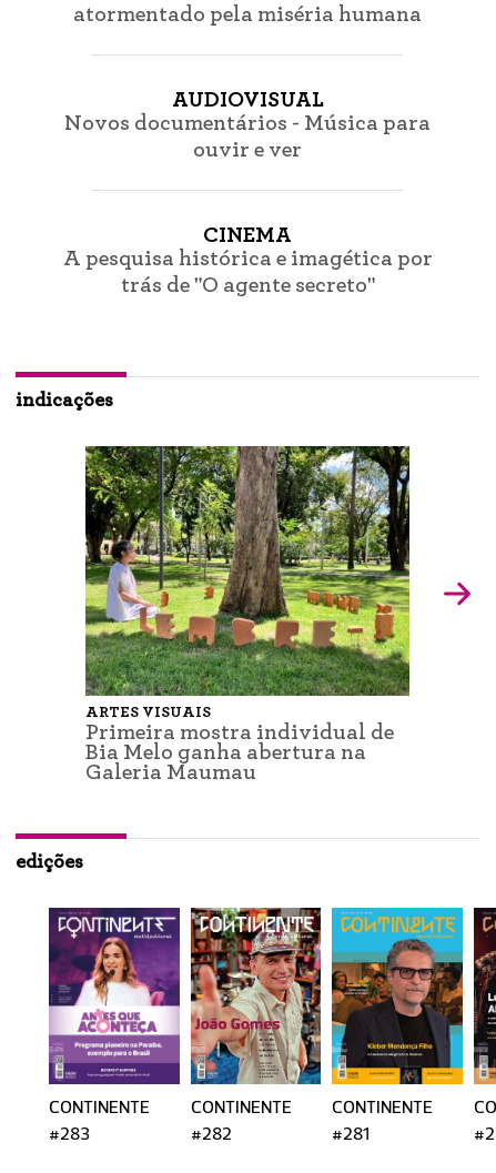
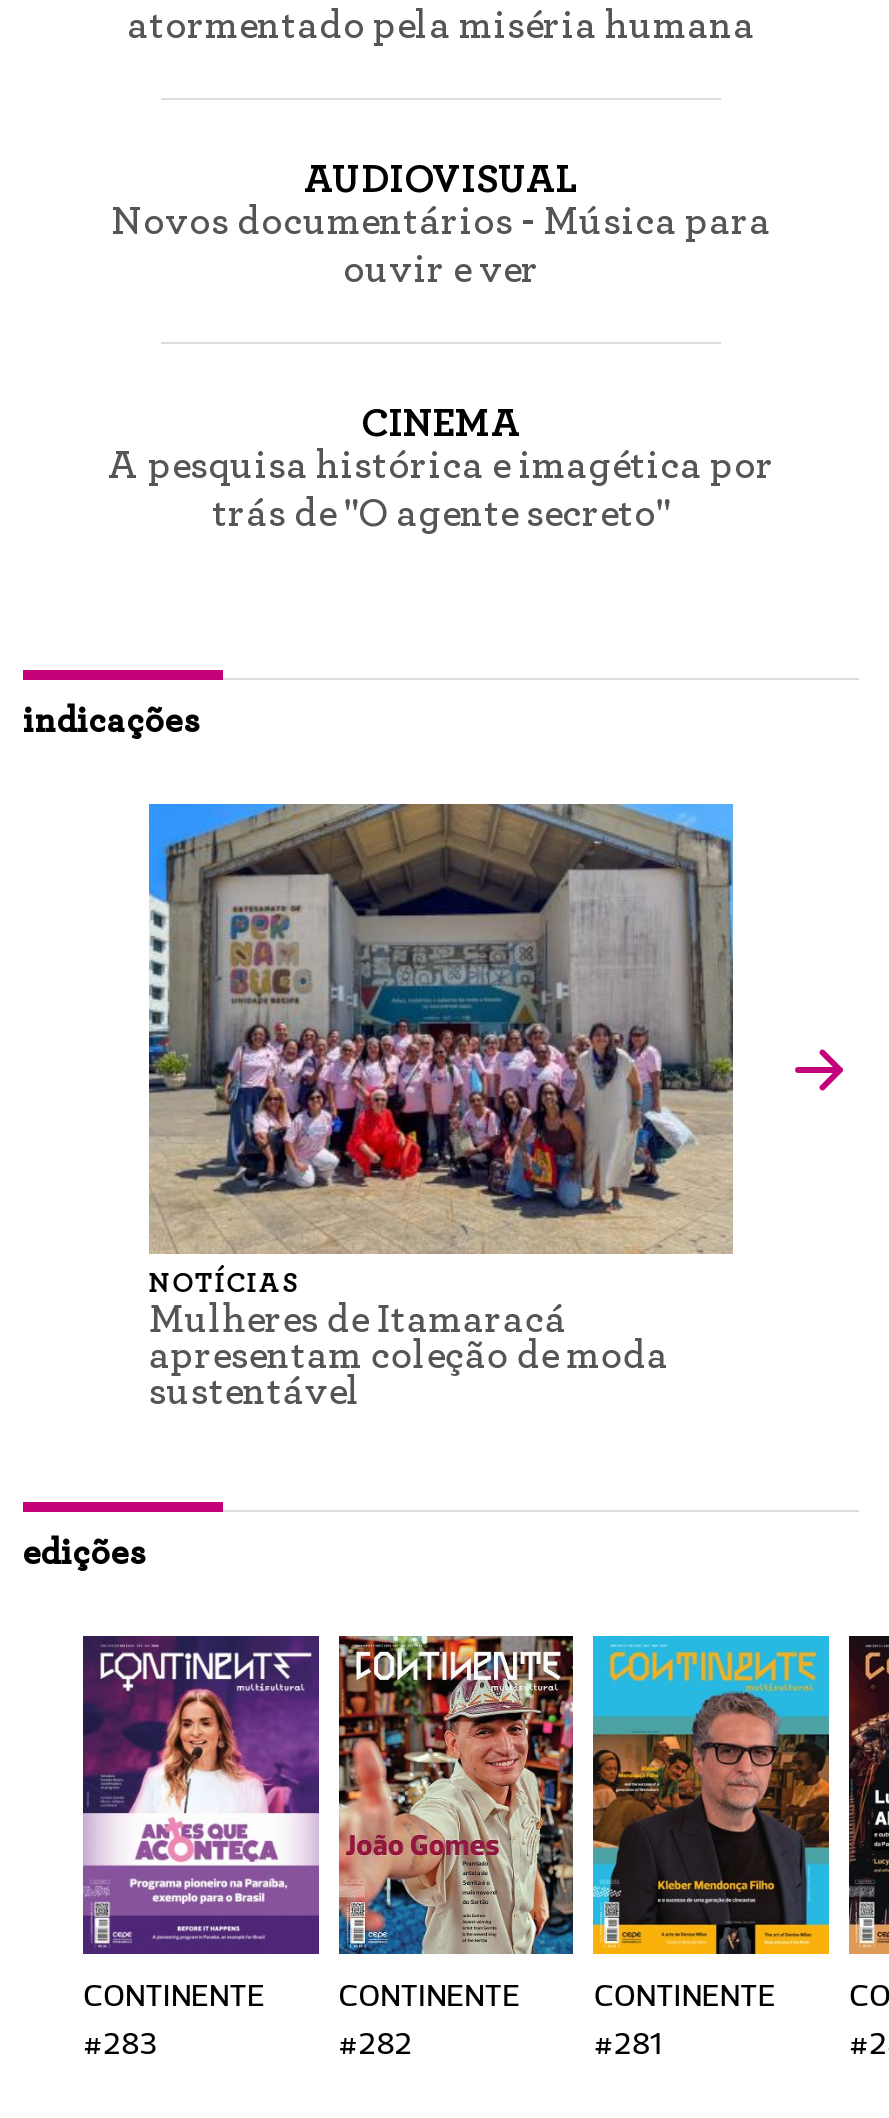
[84,445,411,783] [image] | ARTES VISUAIS | Primeira mostra individual de | Bia Melo ganha abertura na | Galeria Maumau -> [147,802,735,1412] [image] | NOTÍCIAS | Mulheres de Itamaracá | apresentam coleção de moda | sustentável

